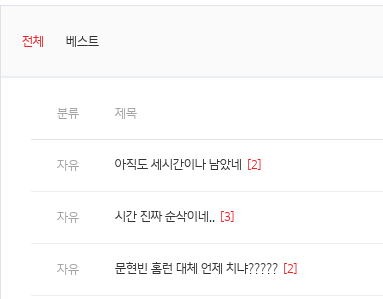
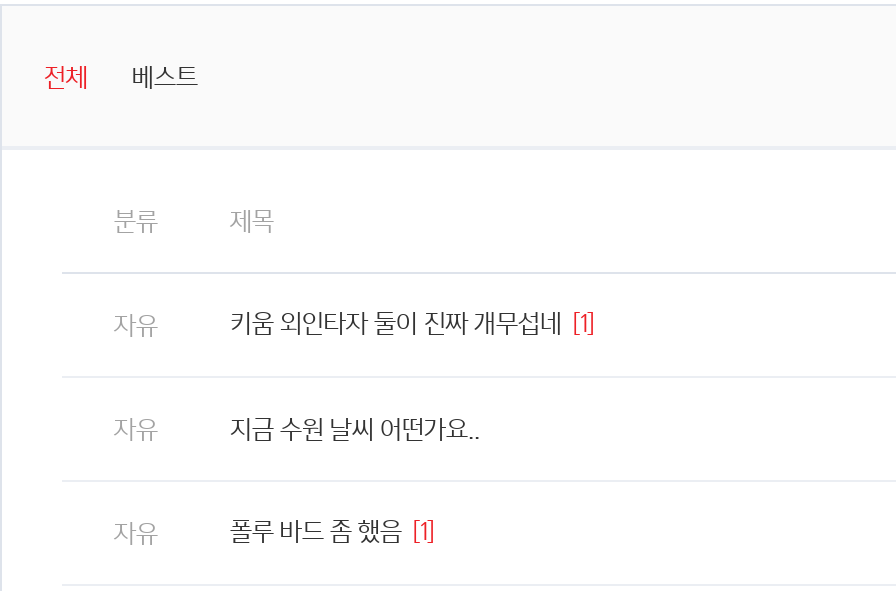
[115,157,261,172] 아직도 세시간이나 남았네 [2] -> [230,308,594,338] 키움 외인타자 둘이 진짜 개무섭네 [1]
[115,209,234,224] 시간 진짜 순삭이네.. [3] -> [230,414,480,444] 지금 수원 날씨 어떤가요..
[115,261,297,276] 문현빈 홈런 대체 언제 치냐????? [2] -> [230,516,434,546] 폴루 바드 좀 했음 [1]

